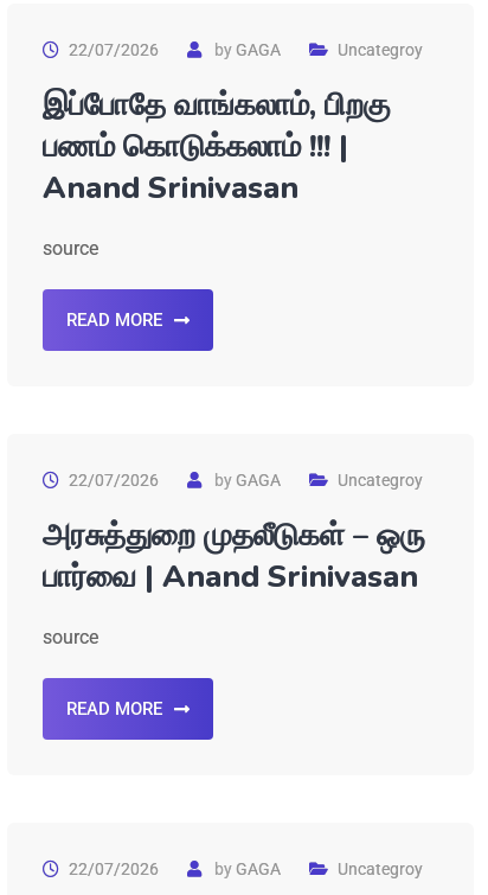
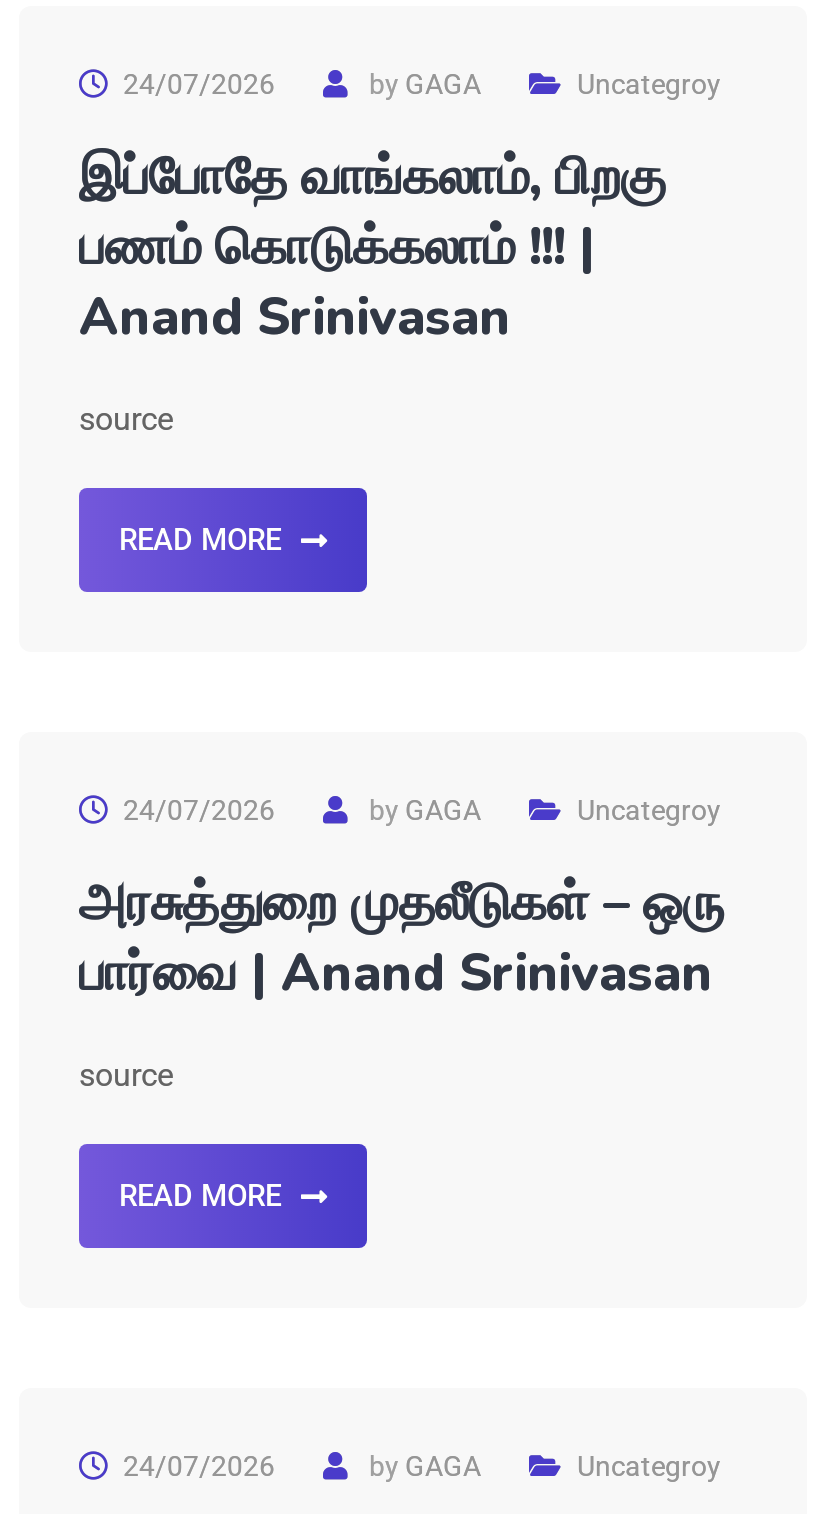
[69,41,159,60] 22/07/2026 -> [123,69,275,101] 24/07/2026
[69,471,159,490] 22/07/2026 -> [123,795,275,827] 24/07/2026
[69,860,159,879] 22/07/2026 -> [123,1451,275,1483] 24/07/2026

